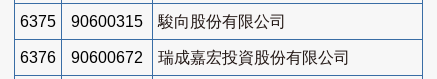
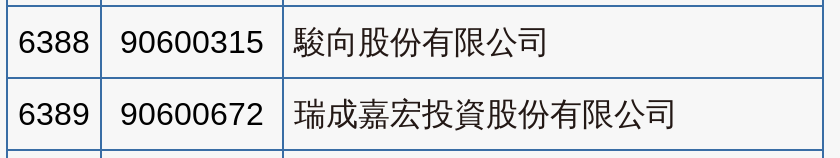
[20,13,286,30] 6375 90600315 駿向股份有限公司 -> [18,25,550,59] 6388 90600315 駿向股份有限公司
[20,49,350,66] 6376 90600672 瑞成嘉宏投資股份有限公司 -> [18,97,678,131] 6389 90600672 瑞成嘉宏投資股份有限公司

